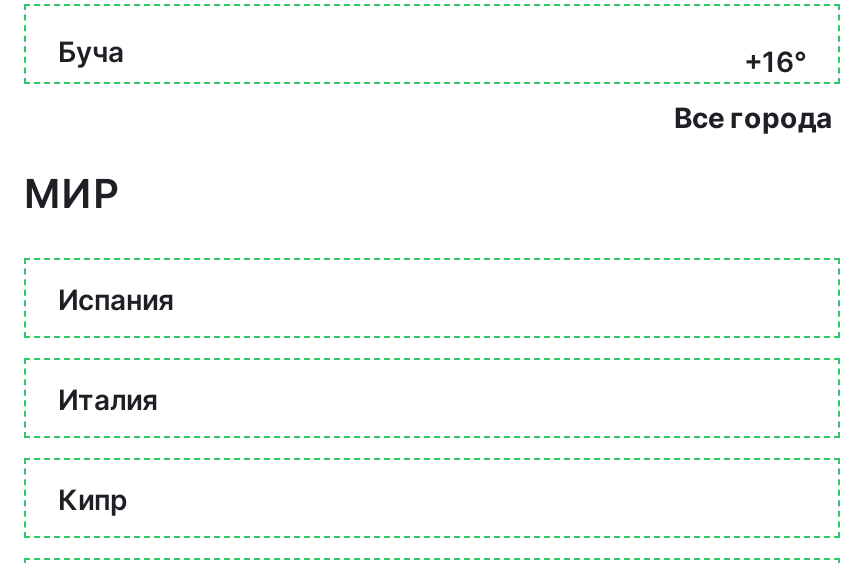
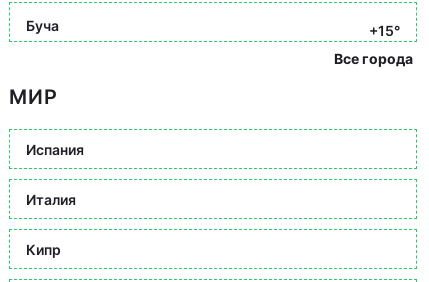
[744,44,806,78] +16° -> [369,22,400,39] +15°

